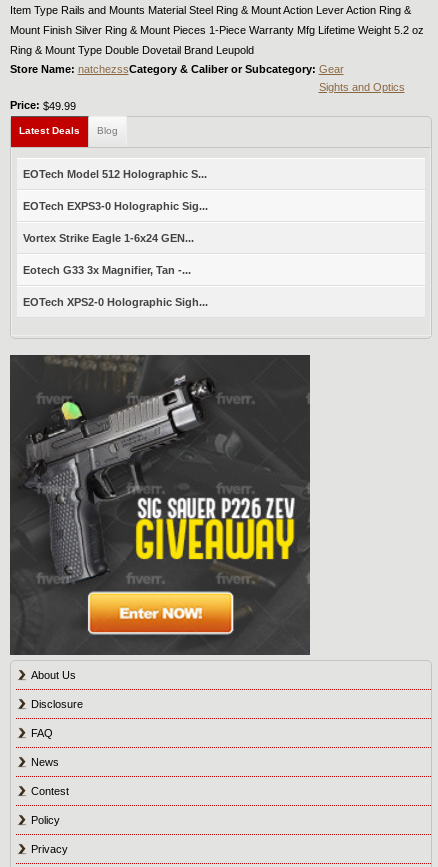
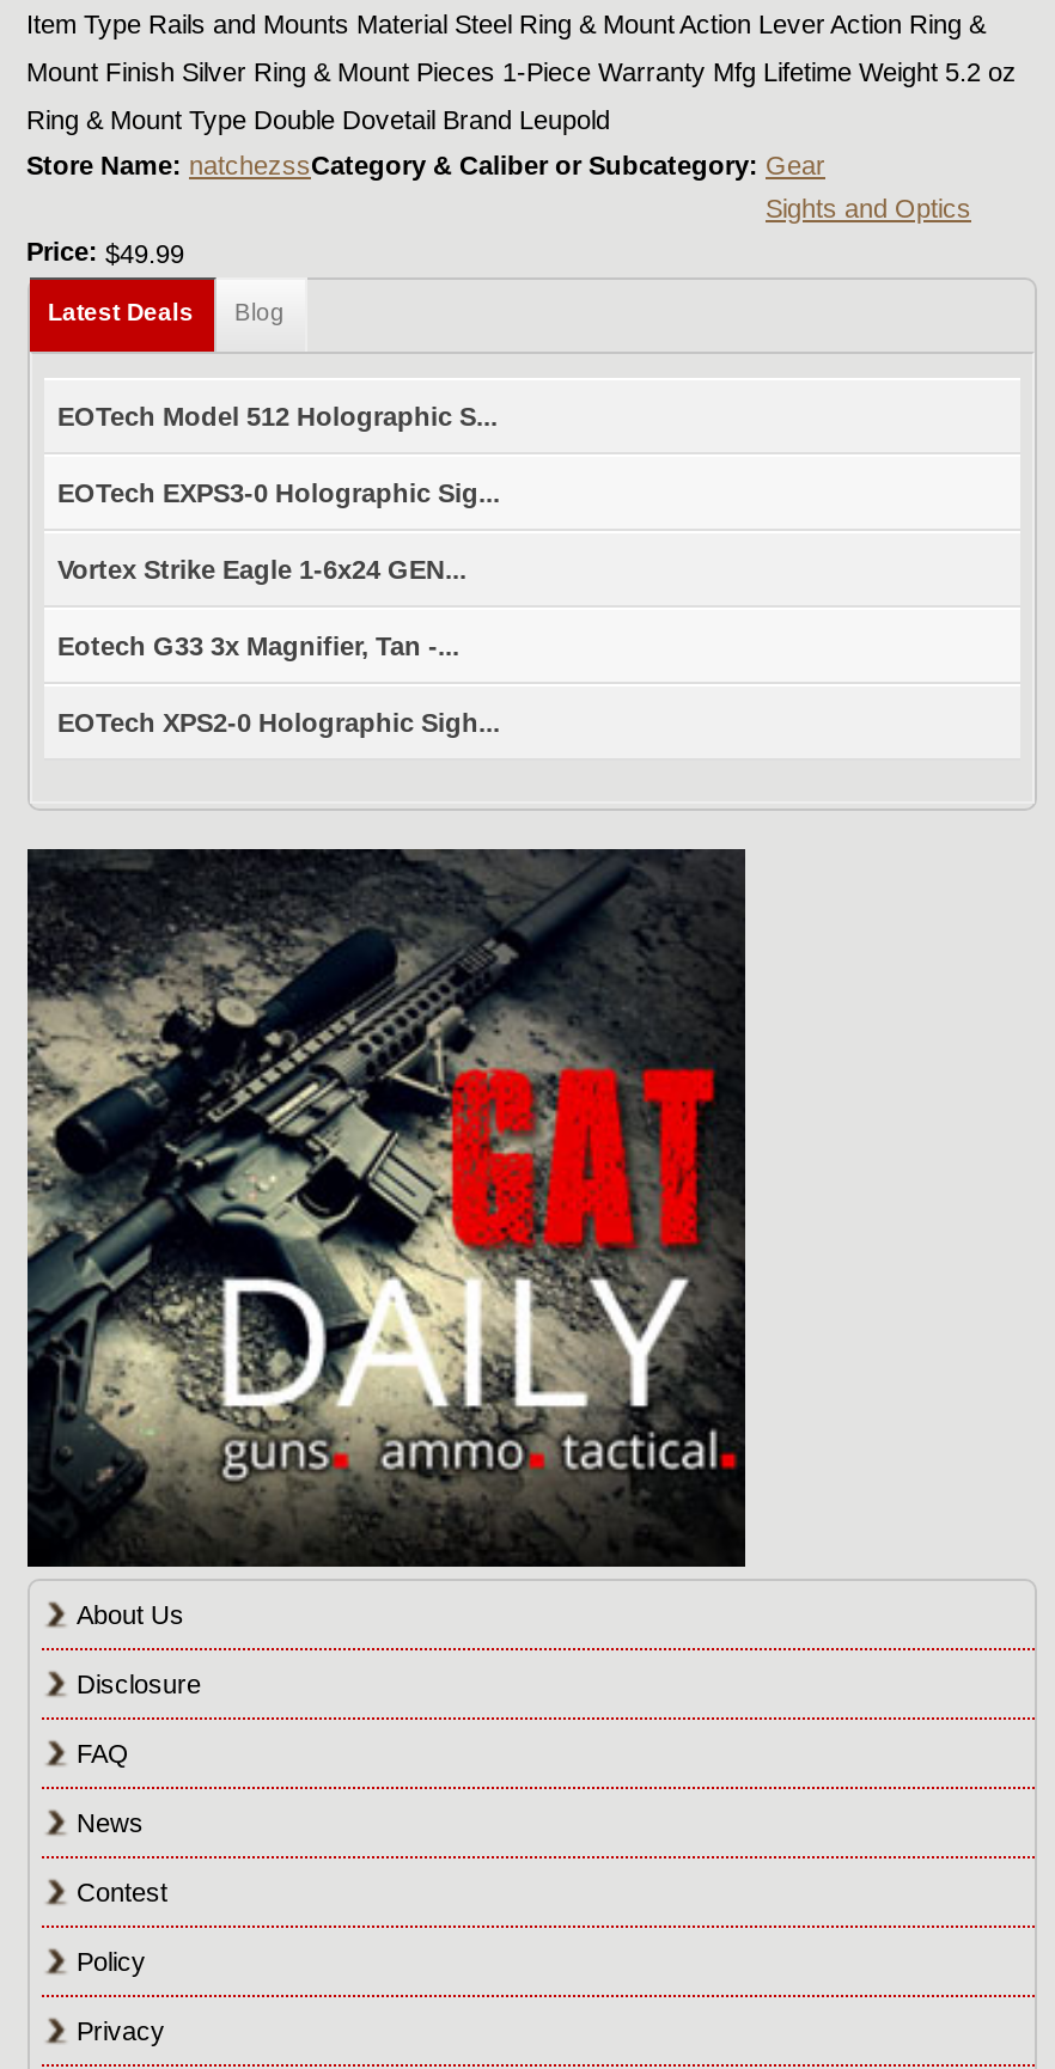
[10,355,310,655] [image] -> [28,852,745,1564] [image]

